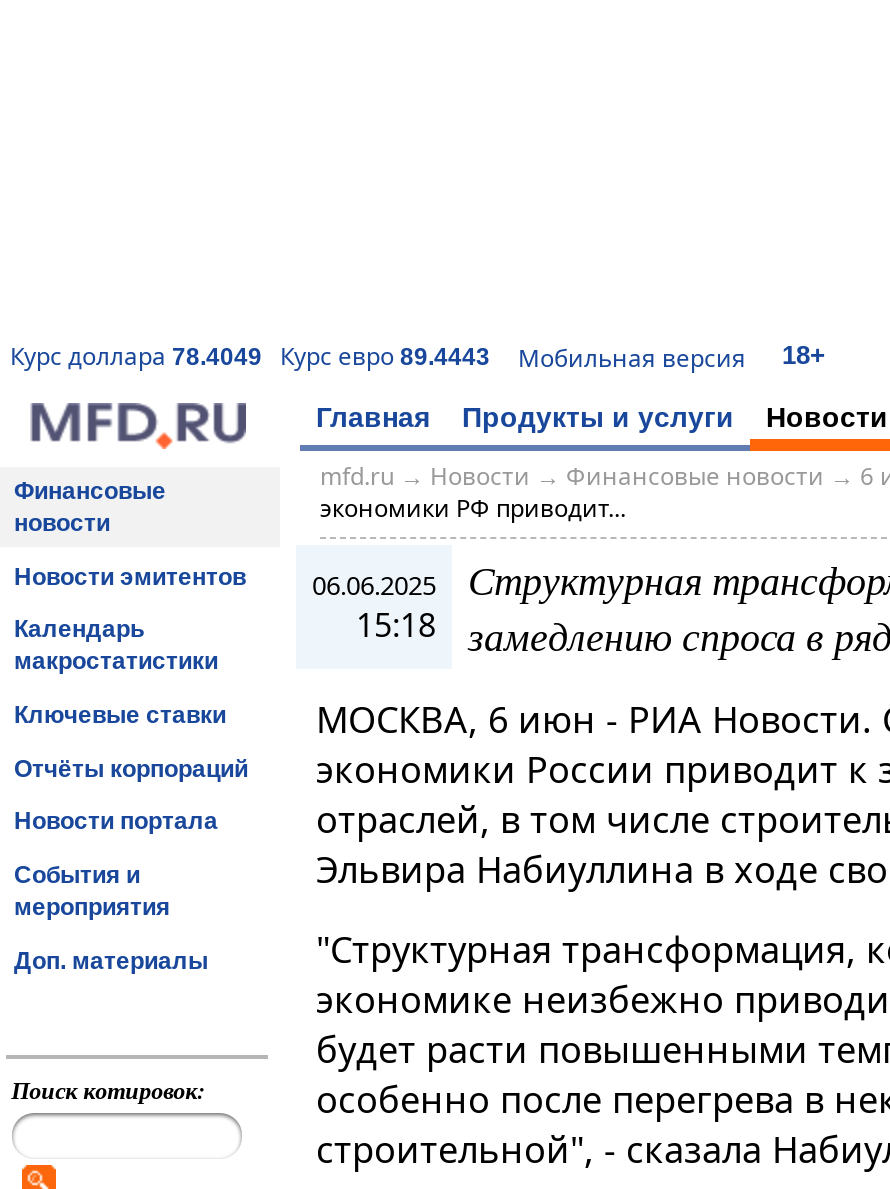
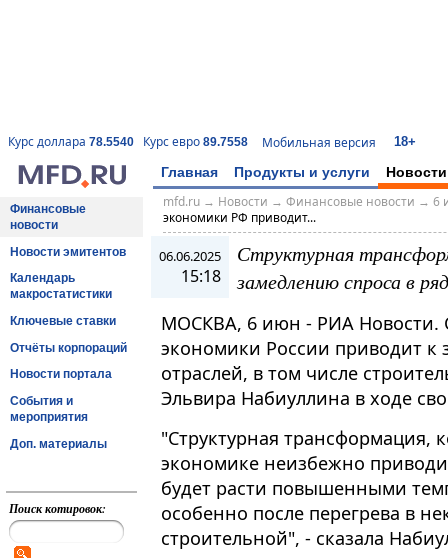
[10,340,490,374] Курс доллара 78.4049 Курс евро 89.4443 -> [8,133,248,150] Курс доллара 78.5540 Курс евро 89.7558

